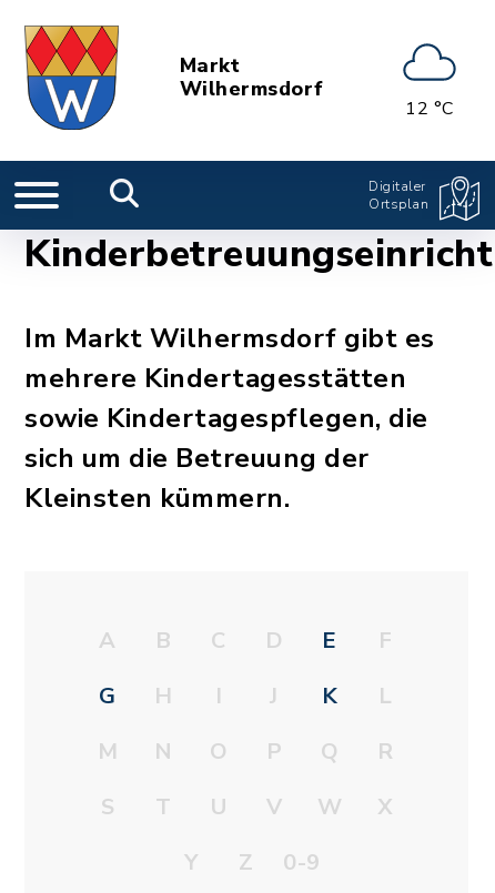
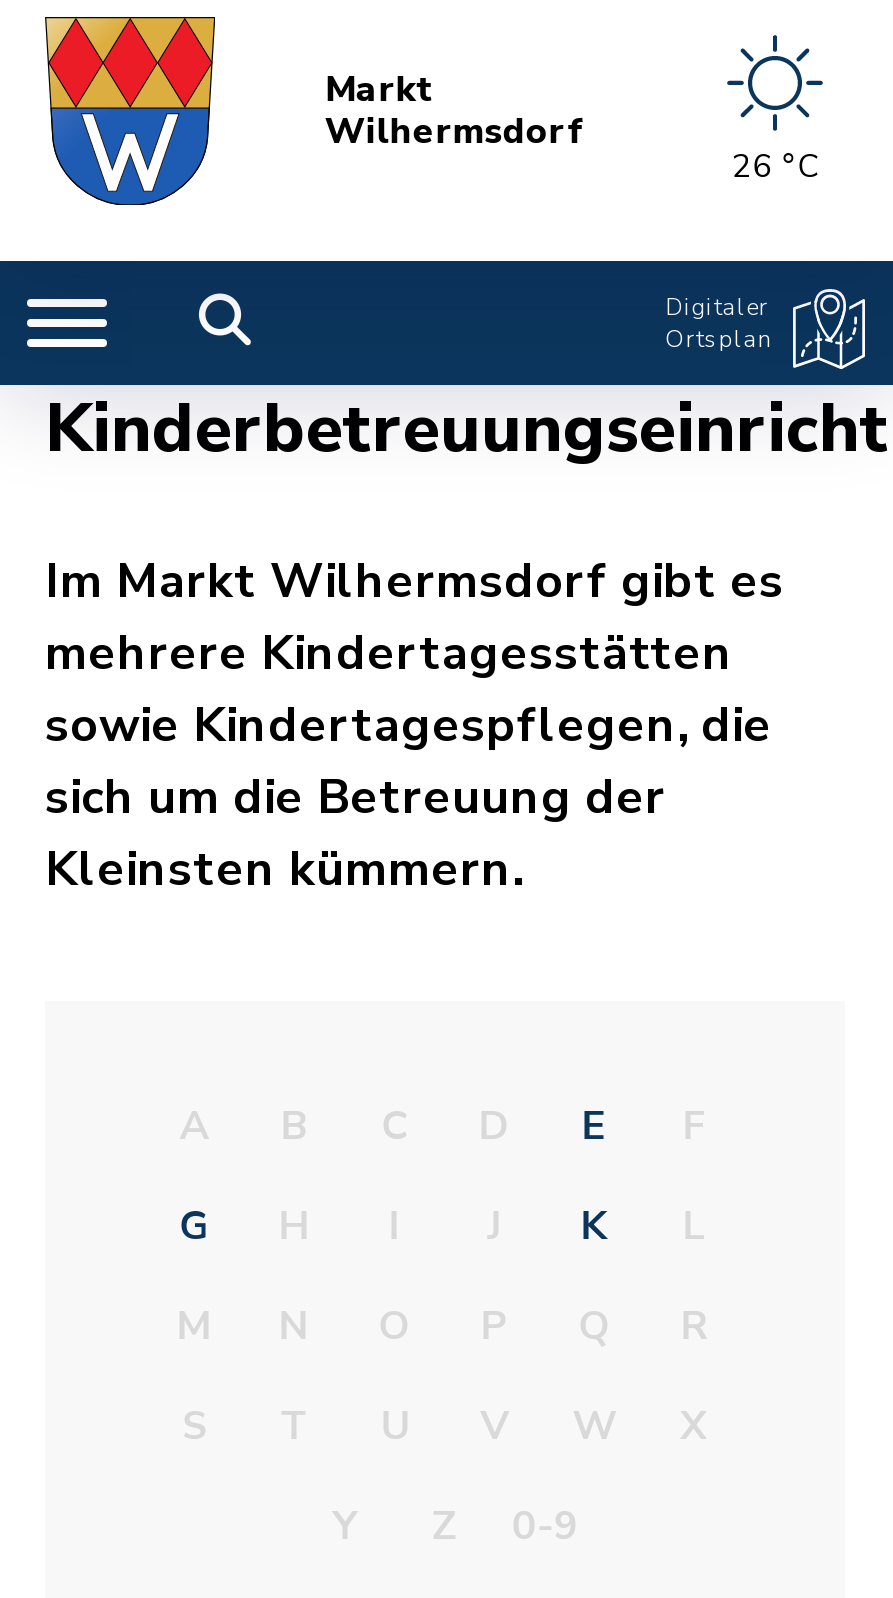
[402,37,457,120] [image] | 12 °C -> [725,33,823,188] [image] | 26 °C

